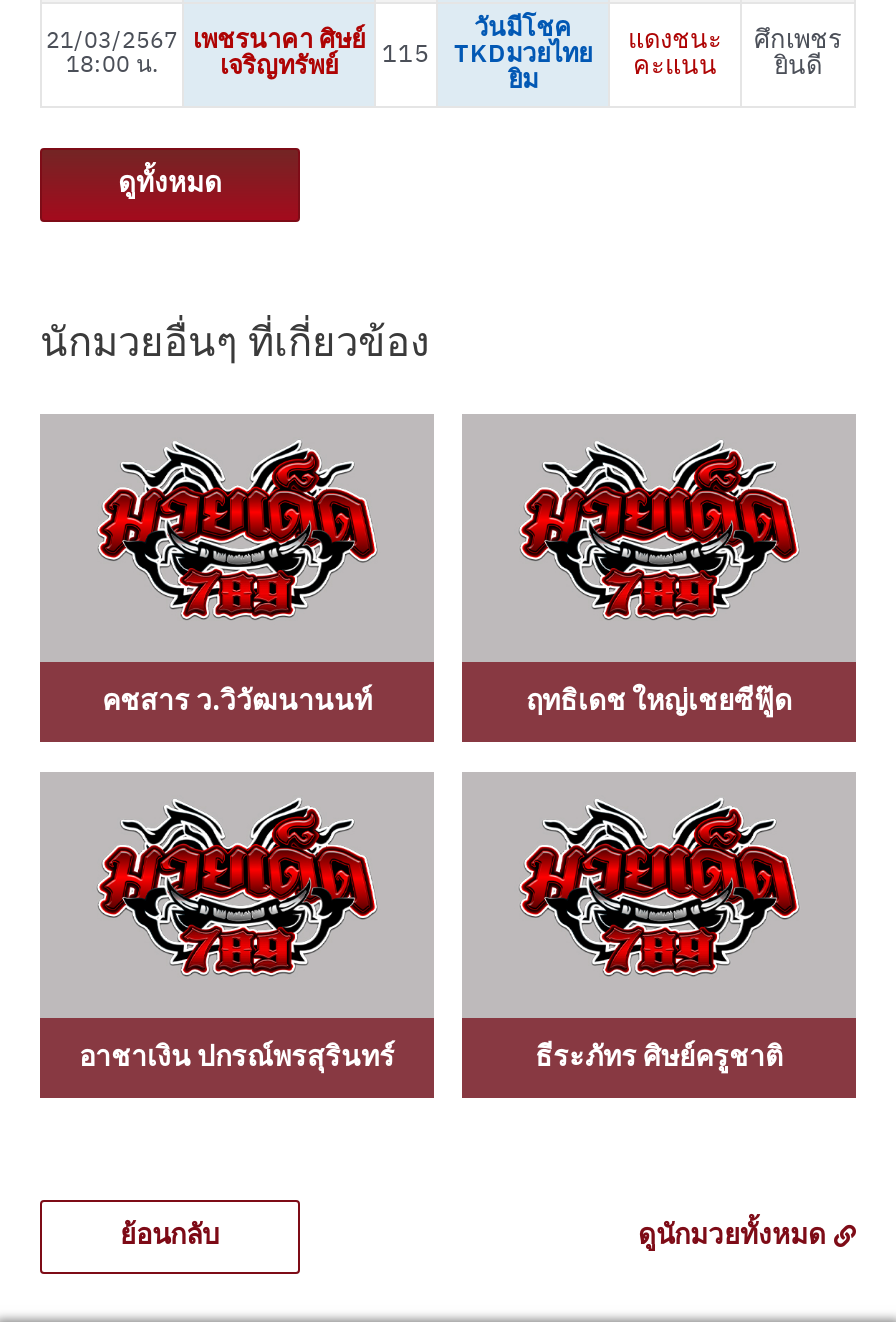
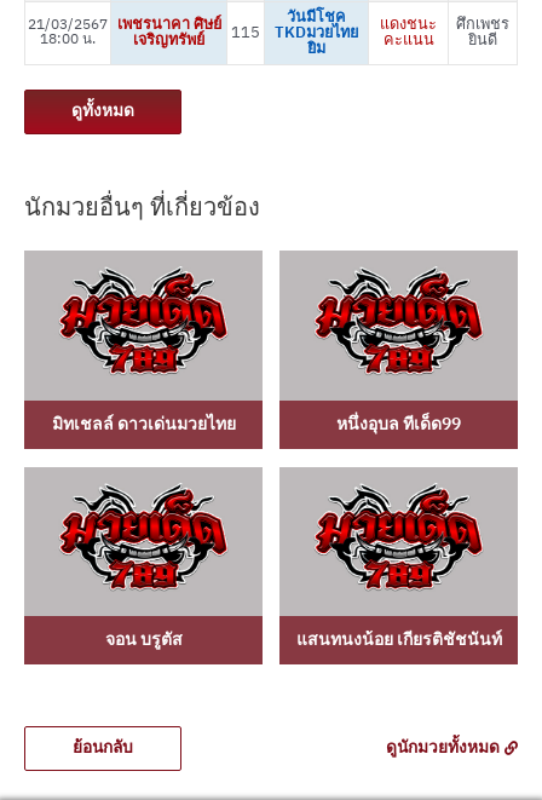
[102,677,792,723] คชสาร ว.วิวัฒนานนท์ | ฤทธิเดช ใหญ่เชยซีฟู๊ด -> [51,410,461,438] มิทเชลล์ ดาวเด่นมวยไทย | หนึ่งอุบล ทีเด็ด99
[79,1034,783,1080] อาชาเงิน ปกรณ์พรสุรินทร์ | ธีระภัทร ศิษย์ครูชาติ -> [105,626,501,654] จอน บรูตัส | แสนทนงน้อย เกียรติชัชนันท์

